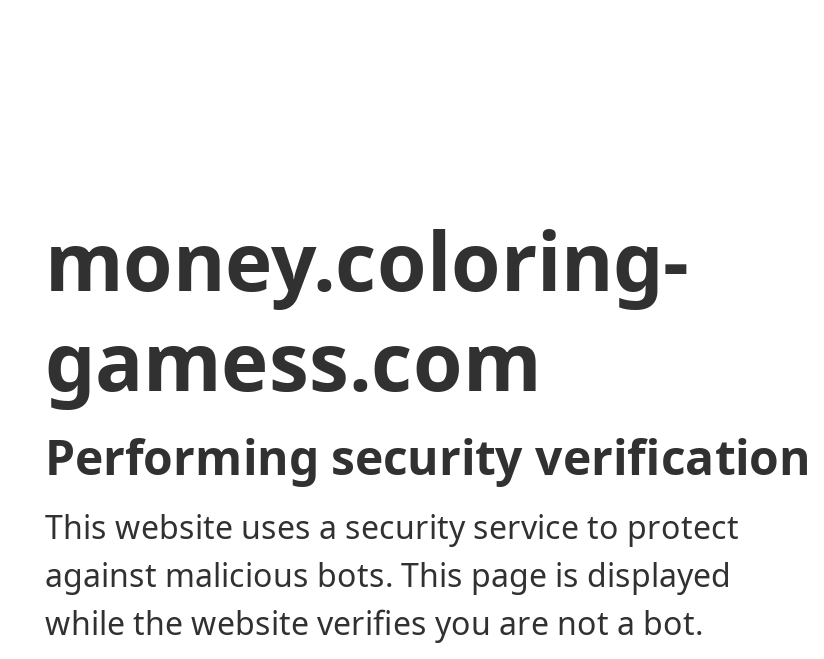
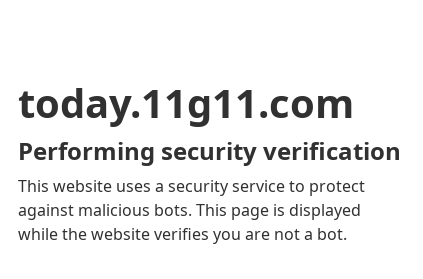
[45,205,689,415] money.coloring- | gamess.com -> [18,75,354,130] today.11g11.com

